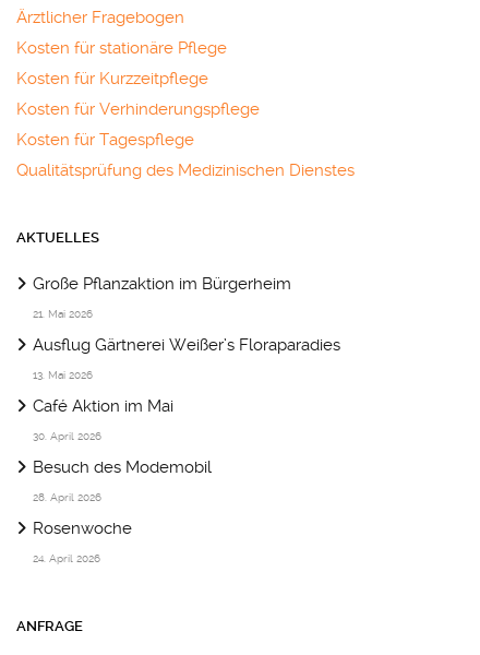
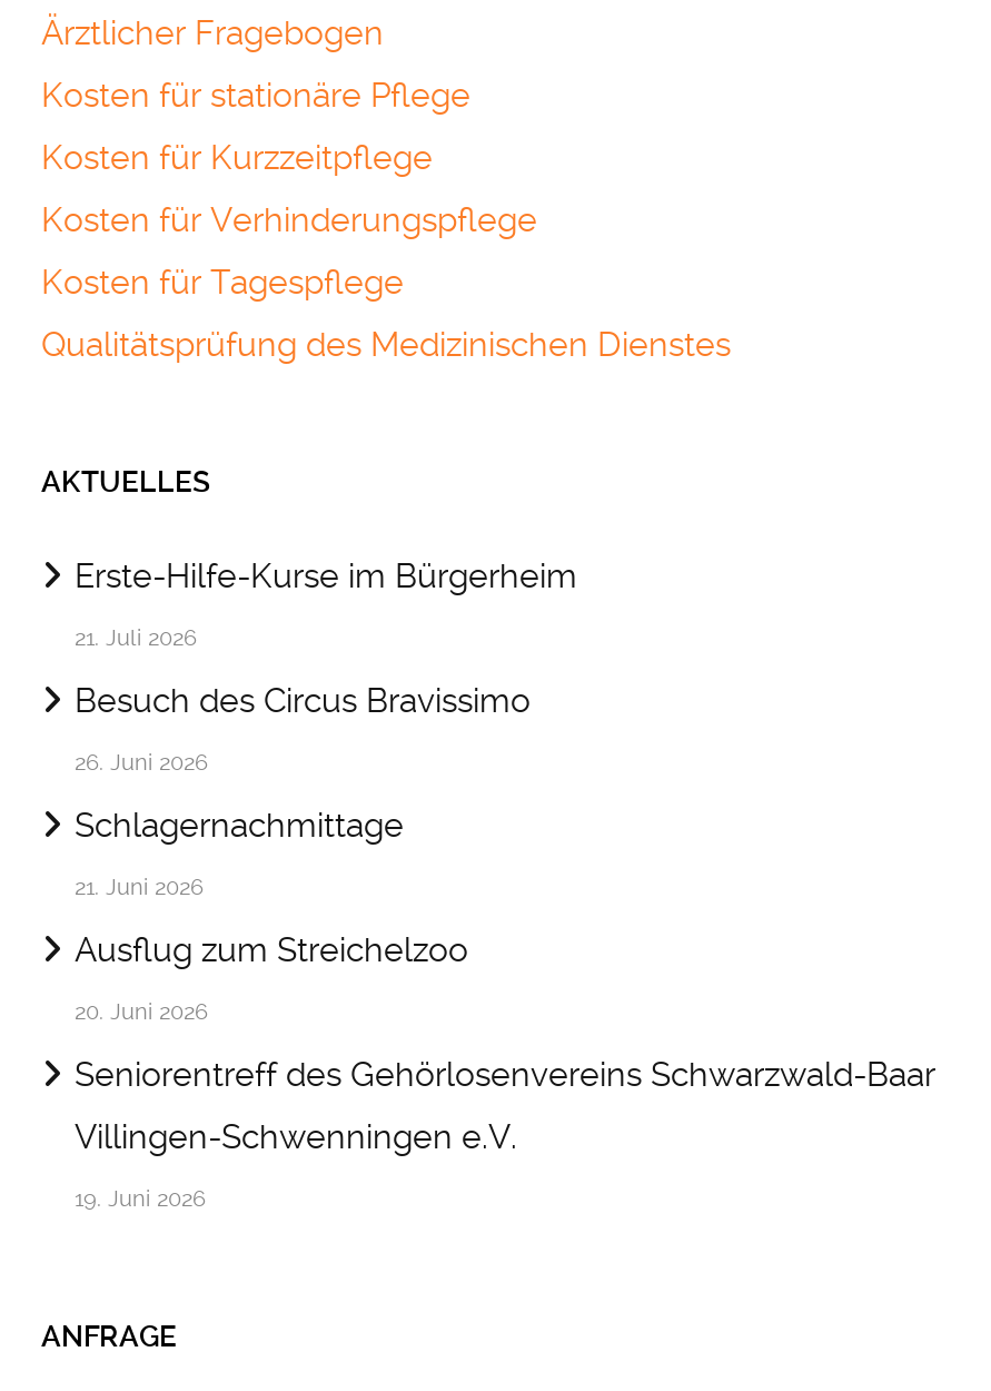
[33,274,340,564] Große Pflanzaktion im Bürgerheim | 21. Mai 2026 | Ausflug Gärtnerei Weißer’s Floraparadies | 13. Mai 2026 | Café Aktion im Mai | 30. April 2026 | Besuch des Modemobil | 28. April 2026 | Rosenwoche | 24. April 2026 -> [75,556,935,1210] Erste-Hilfe-Kurse im Bürgerheim | 21. Juli 2026 | Besuch des Circus Bravissimo | 26. Juni 2026 | Schlagernachmittage | 21. Juni 2026 | Ausflug zum Streichelzoo | 20. Juni 2026 | Seniorentreff des Gehörlosenvereins Schwarzwald-Baar | Villingen-Schwenningen e.V. | 19. Juni 2026

